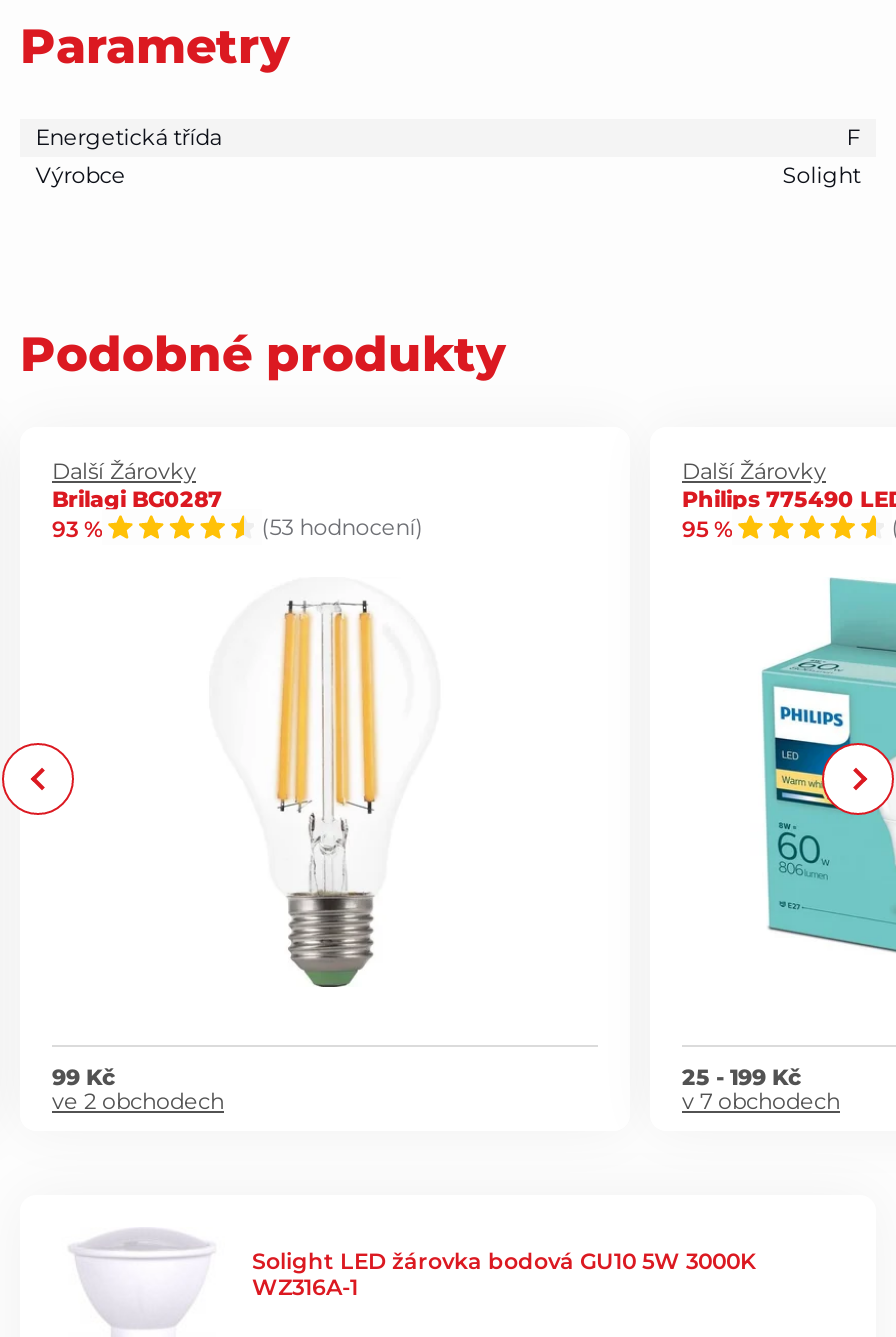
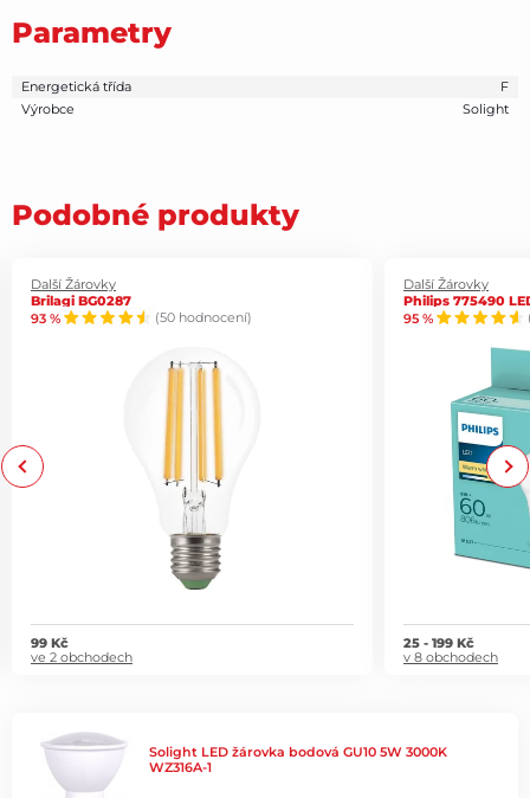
[262,513,424,541] (53 hodnocení) -> [155,309,252,326] (50 hodnocení)
[682,1086,840,1114] v 7 obchodech -> [403,648,498,665] v 8 obchodech

